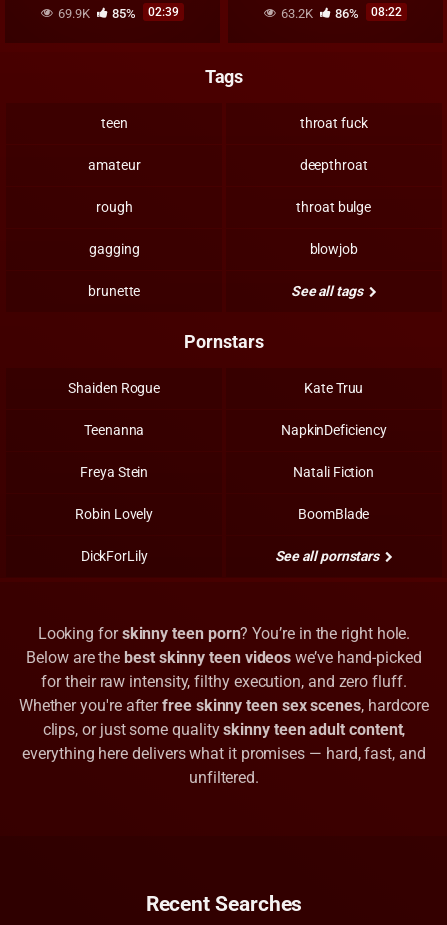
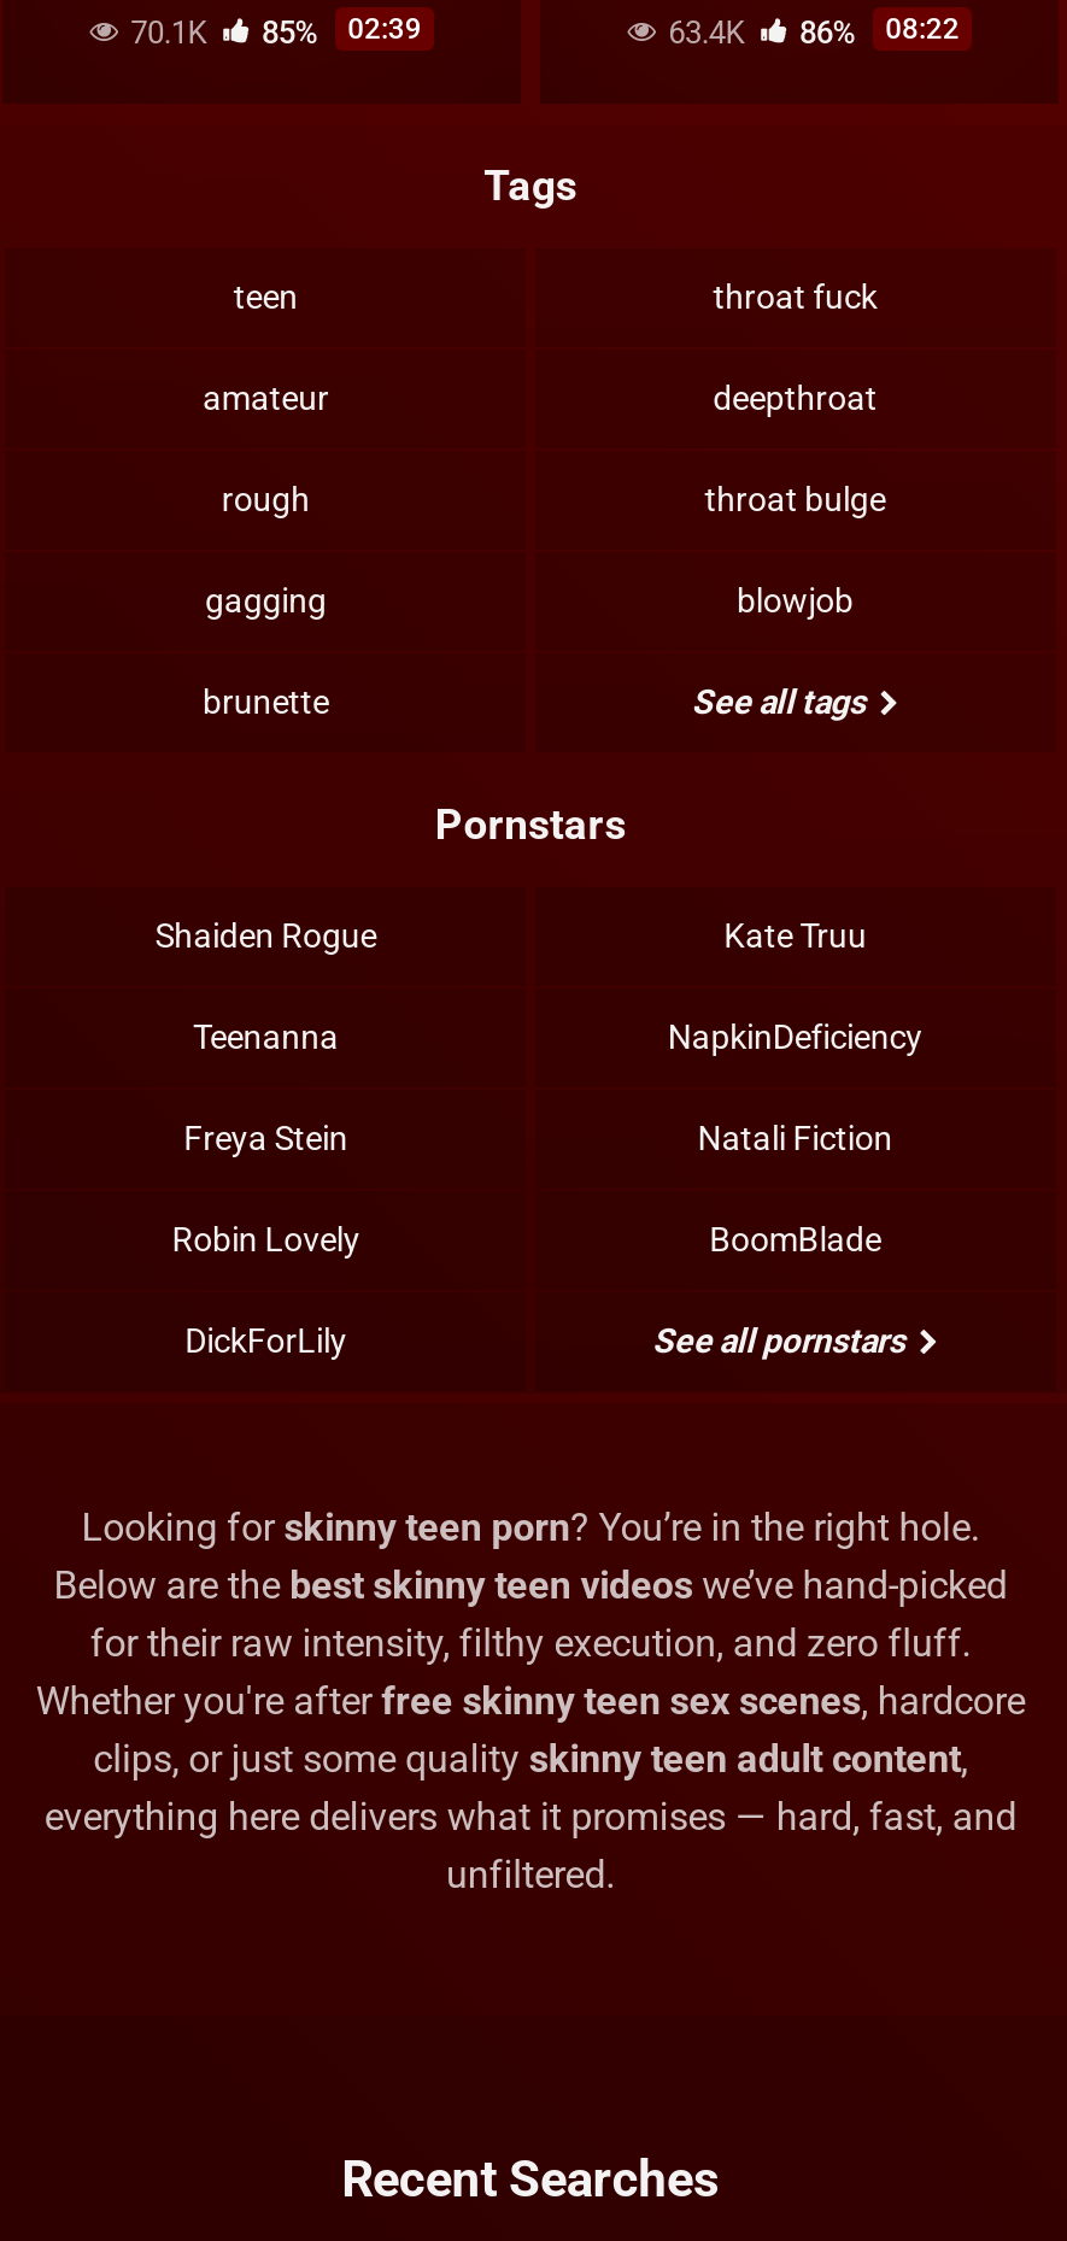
[55,6,90,21] 69.9K -> [123,15,207,52] 70.1K
[278,5,402,21] 63.2K 86% 08:22 -> [661,13,959,52] 63.4K 86% 08:22

